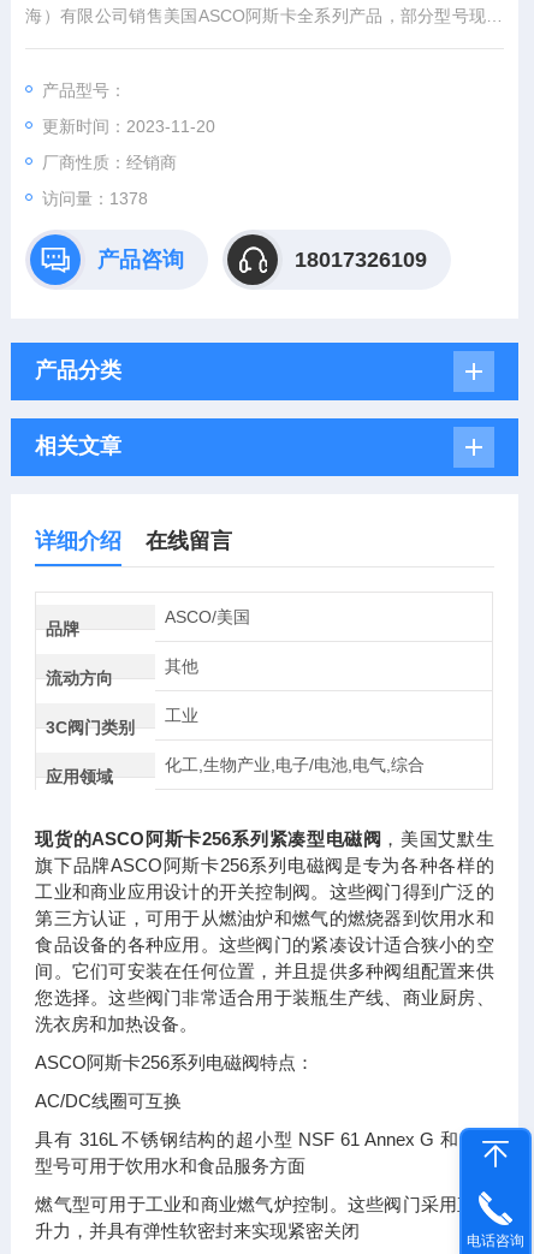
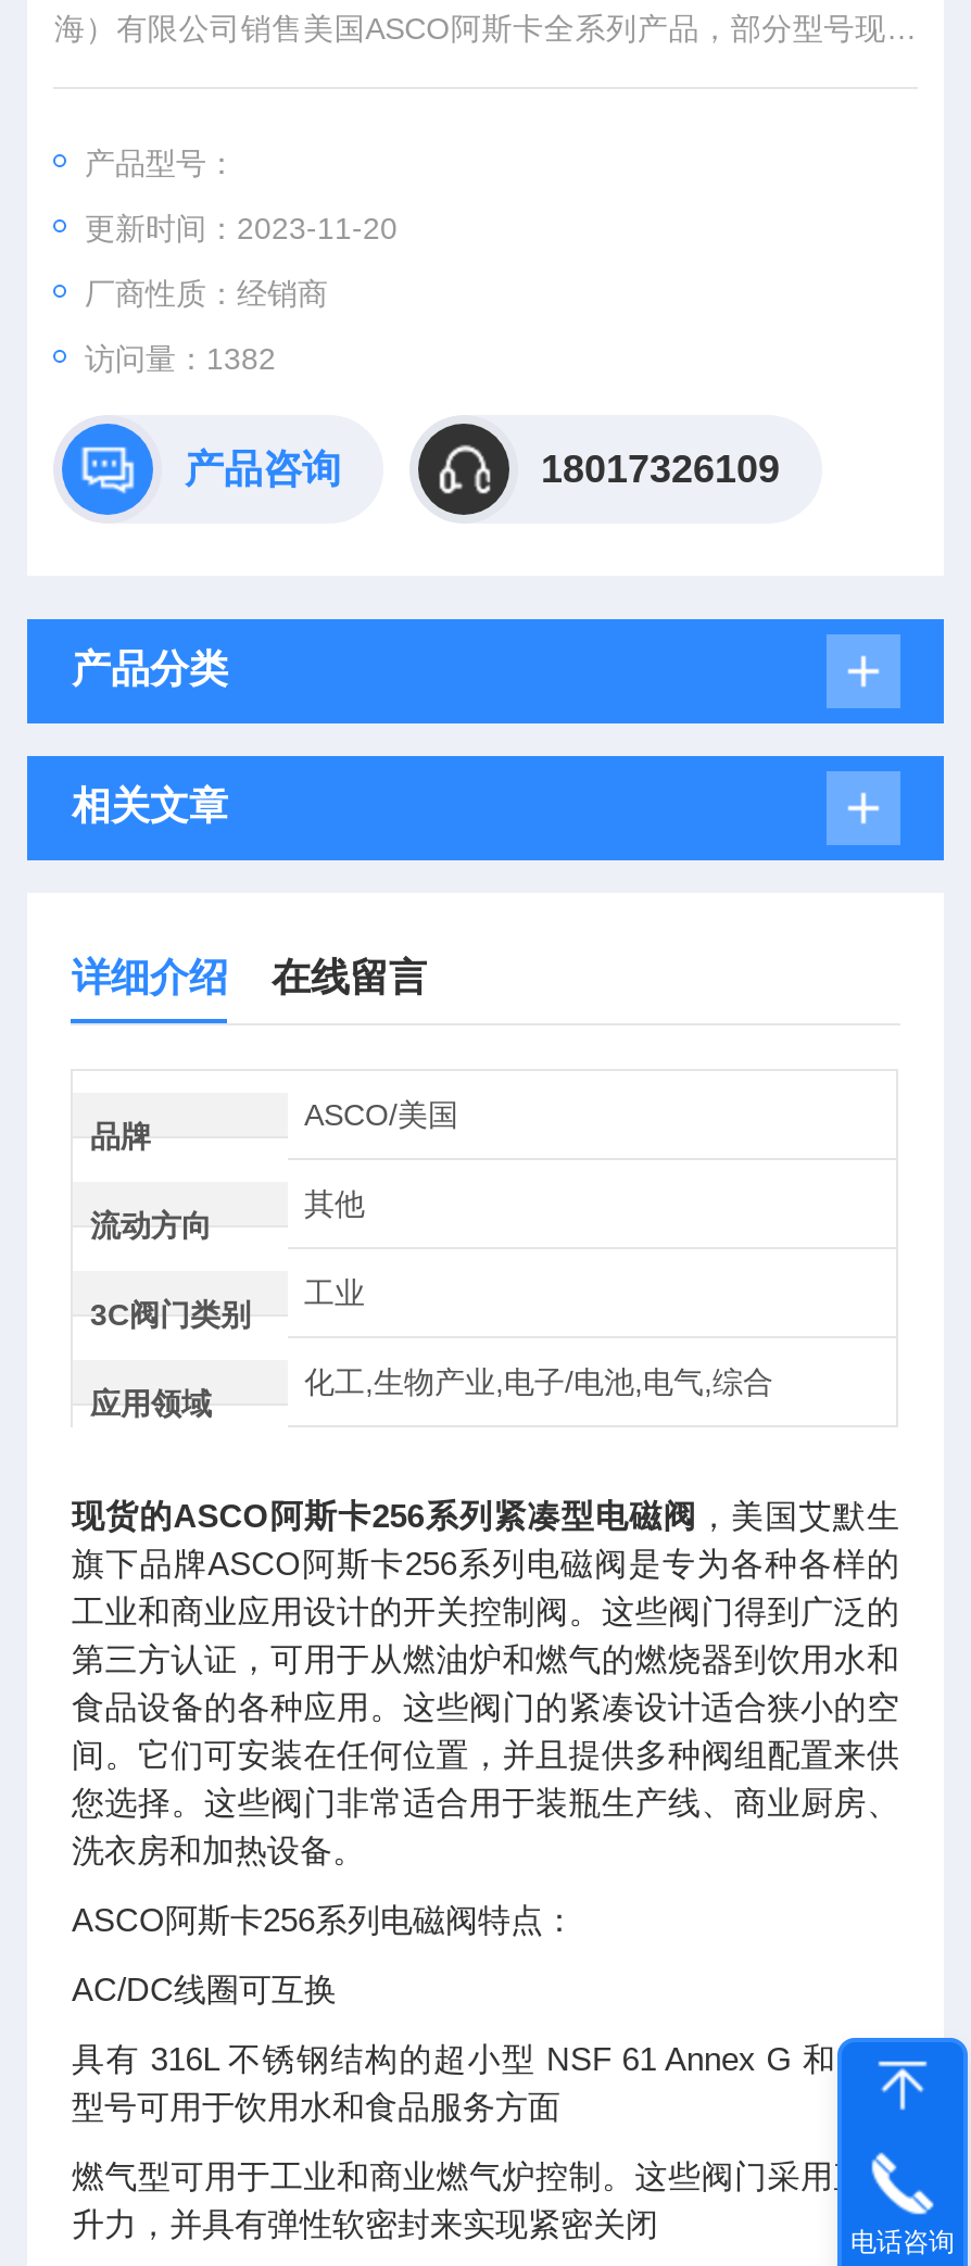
[43,189,148,208] 访问量：1378 -> [85,341,276,376] 访问量：1382

